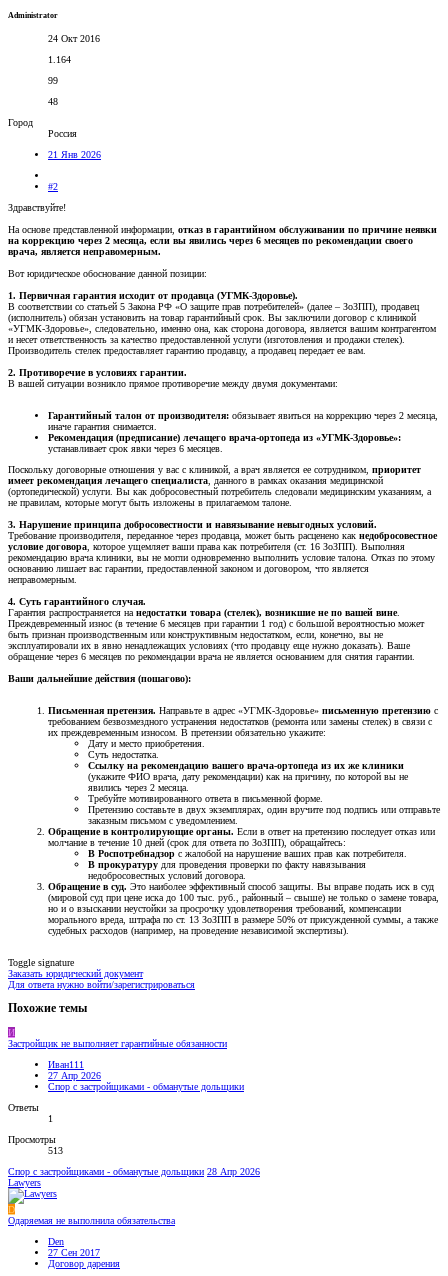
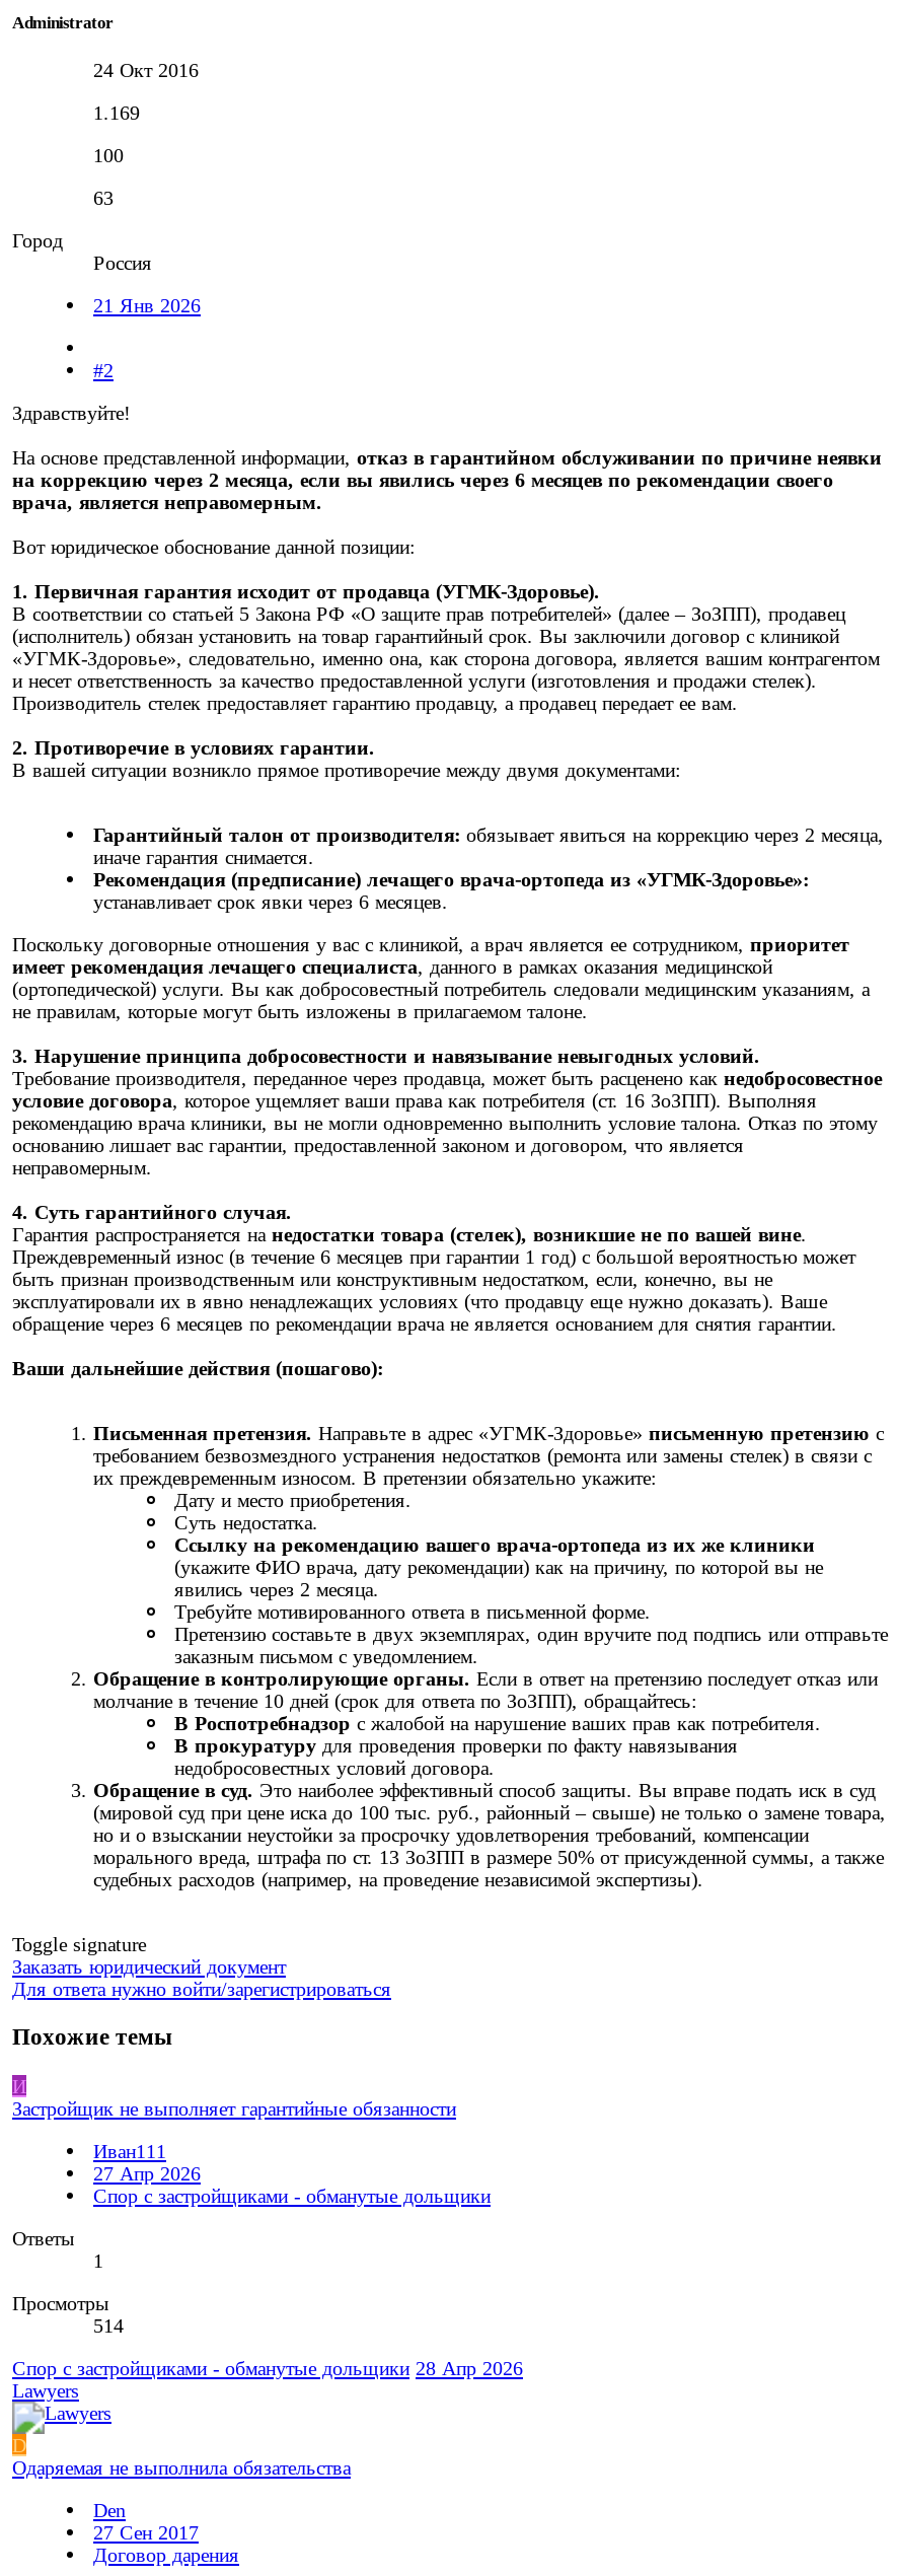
[48,54,71,65] 1.164 -> [93,102,140,125] 1.169
[48,75,58,86] 99 -> [93,145,124,167] 100
[48,96,58,107] 48 -> [93,188,114,210] 63
[48,1145,63,1156] 513 -> [93,2314,124,2336] 514

